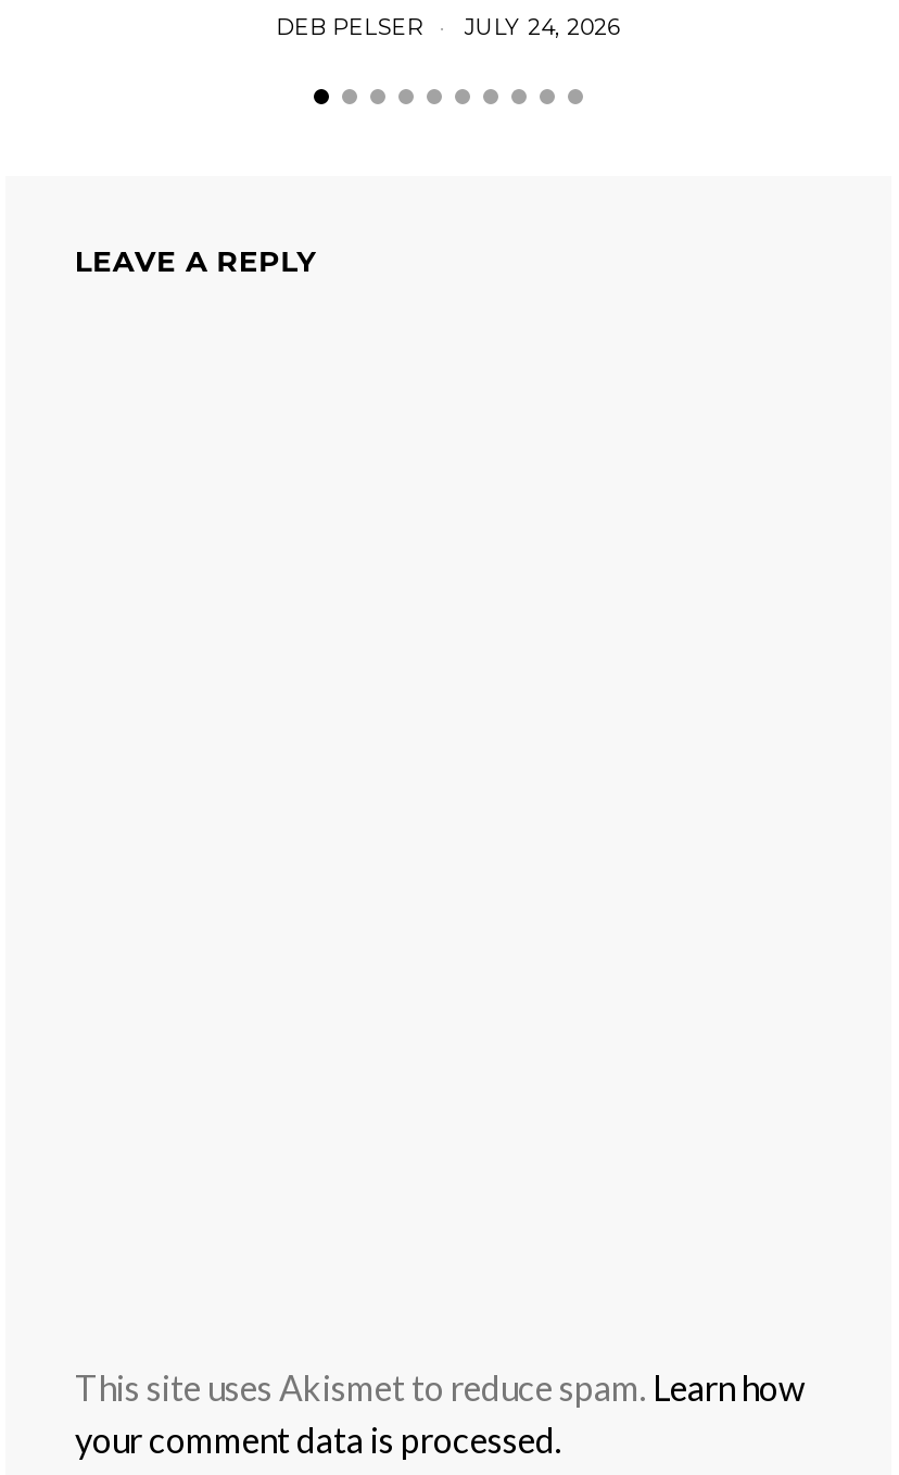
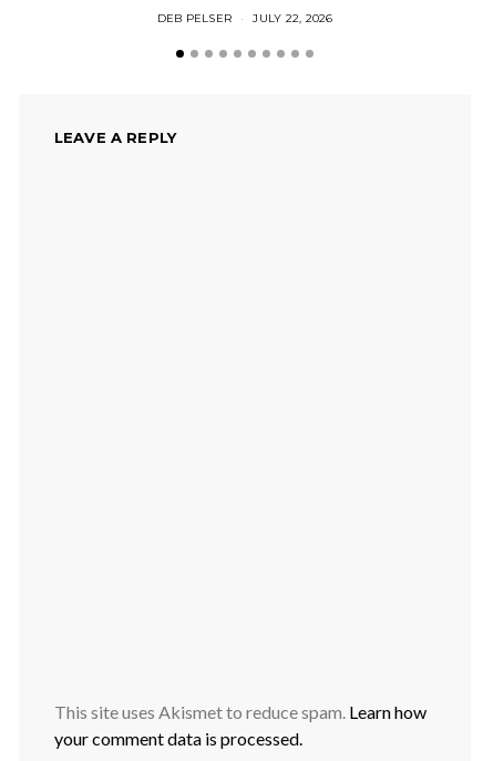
[276,13,621,41] DEB PELSER JULY 24, 2026 -> [157,11,333,25] DEB PELSER JULY 22, 2026

